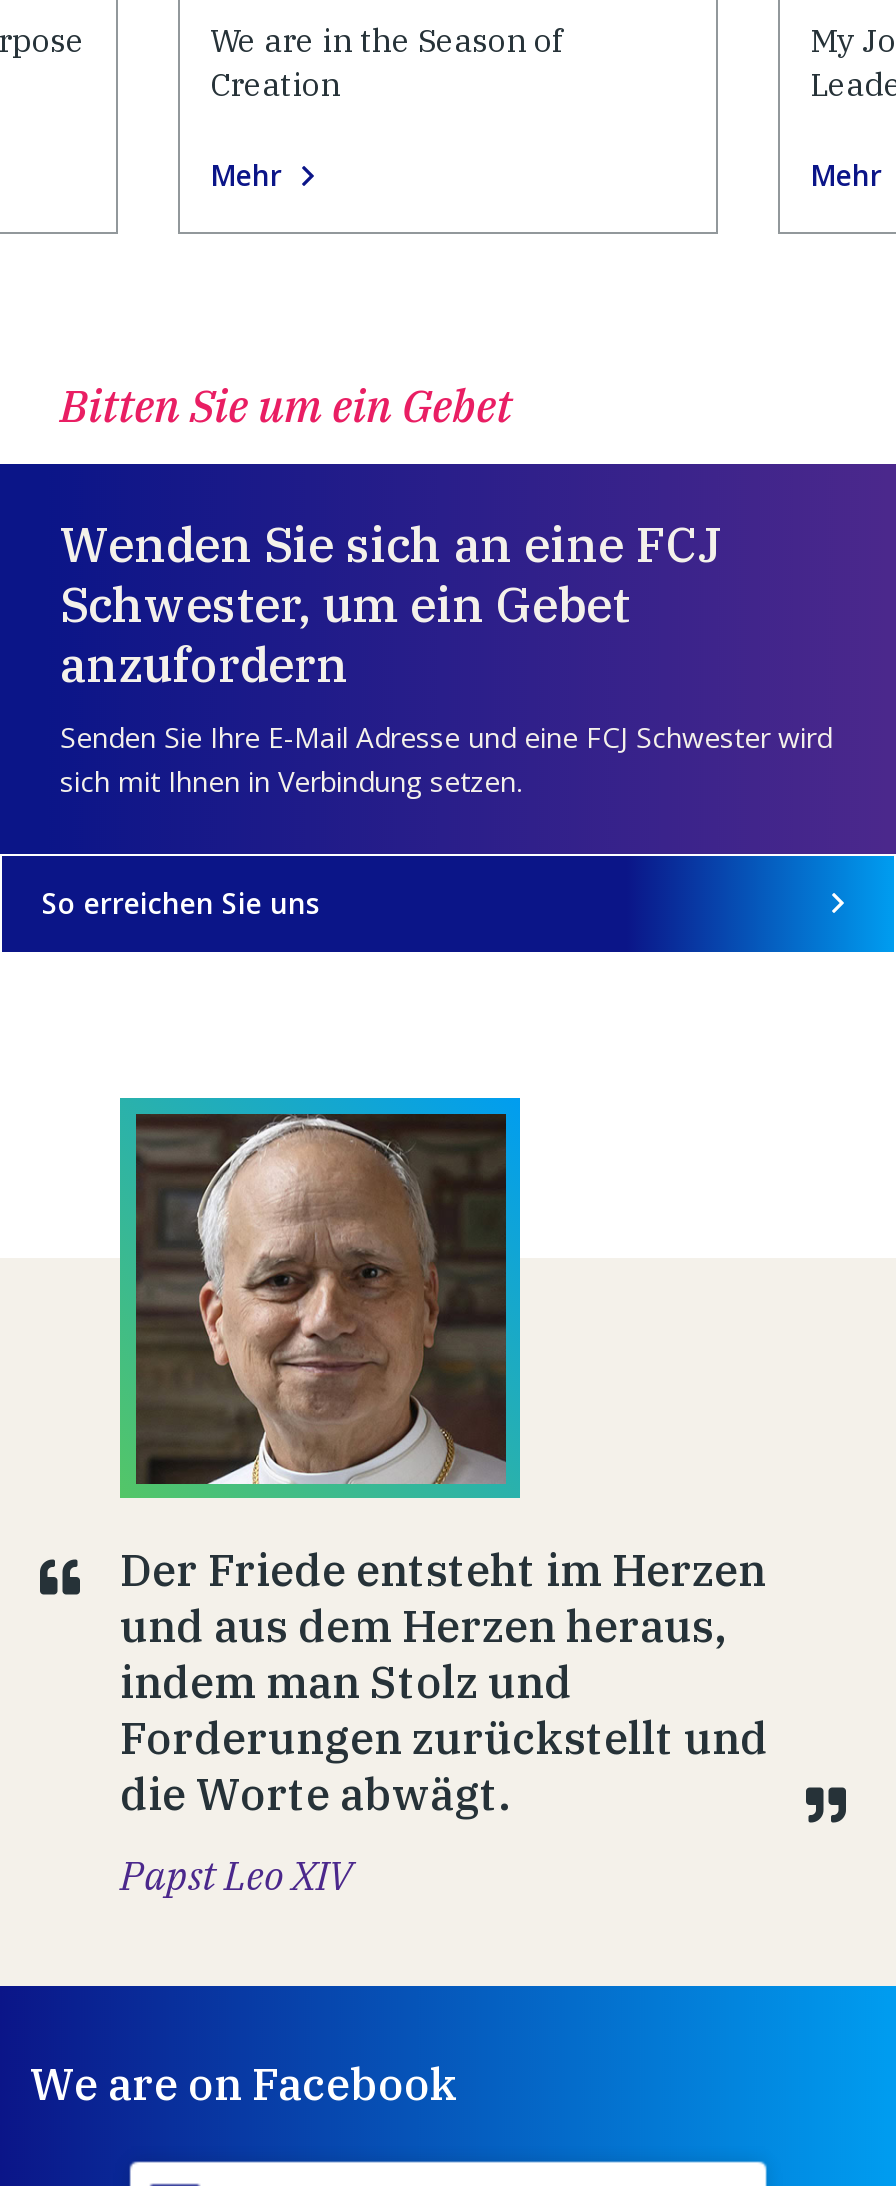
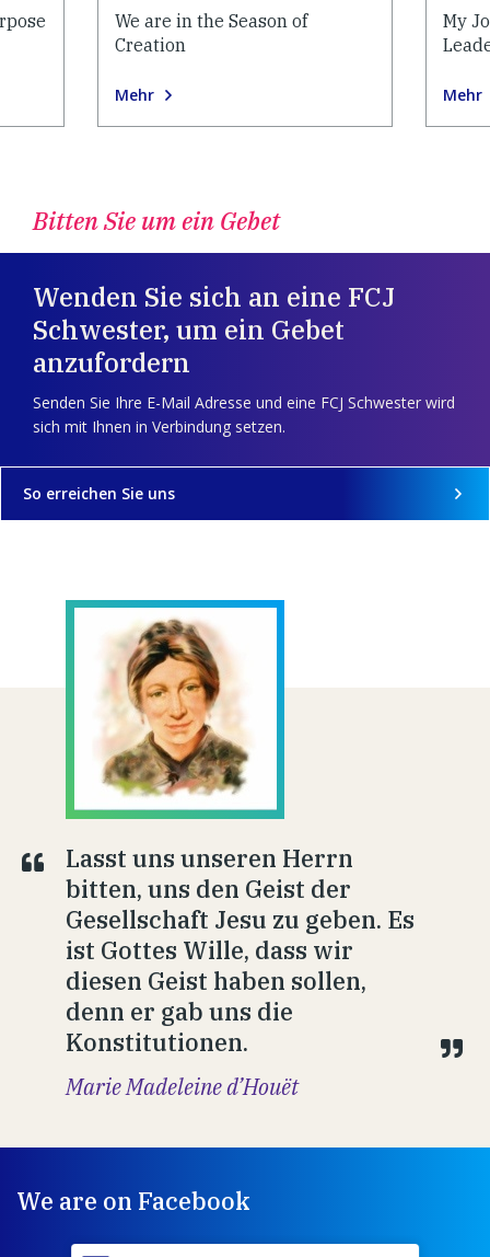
[134,1112,508,1414] [image] -> [73,607,278,811] [image]
[120,1540,768,1902] Der Friede entsteht im Herzen | und aus dem Herzen heraus, | indem man Stolz und | Forderungen zurückstellt und | die Worte abwägt. | Papst Leo XIV -> [66,842,415,1102] Lasst uns unseren Herrn | bitten, uns den Geist der | Gesellschaft Jesu zu geben. Es | ist Gottes Wille, dass wir | diesen Geist haben sollen, | denn er gab uns die | Konstitutionen. | Marie Madeleine d’Houët

